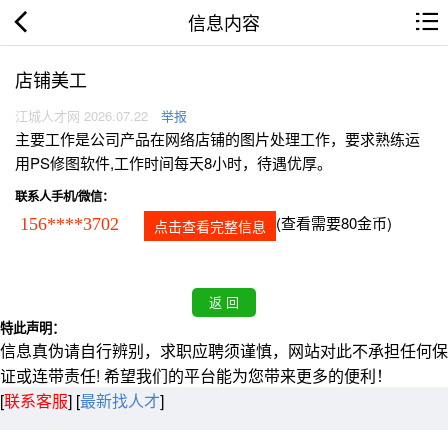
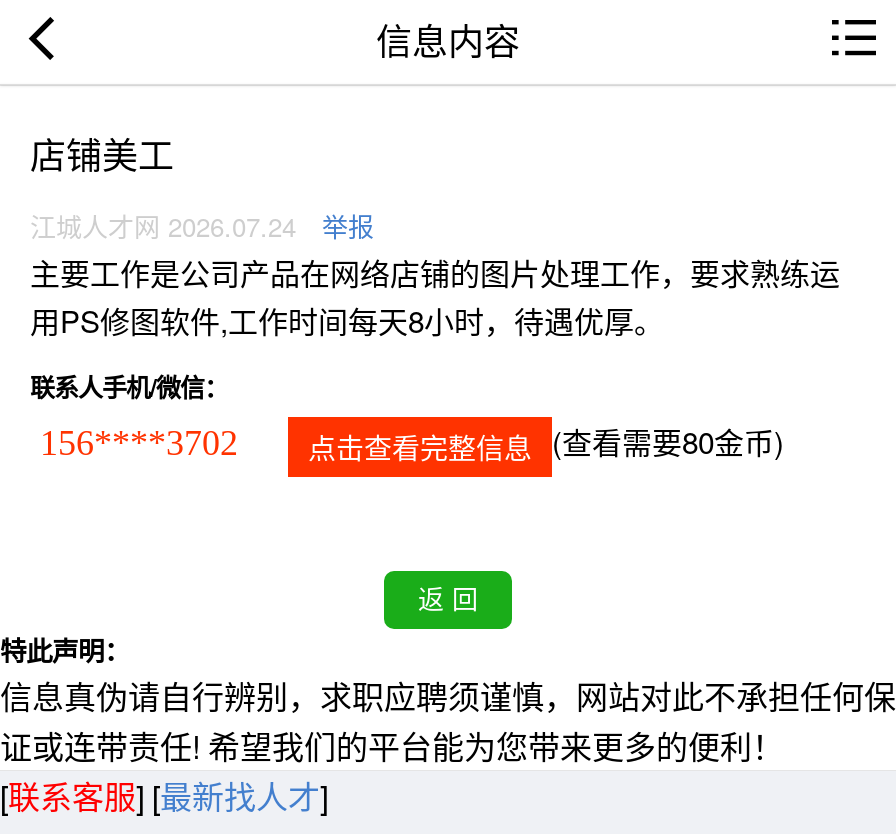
[15,106,187,125] 江城人才网 2026.07.22 举报 -> [30,207,374,245] 江城人才网 2026.07.24 举报

